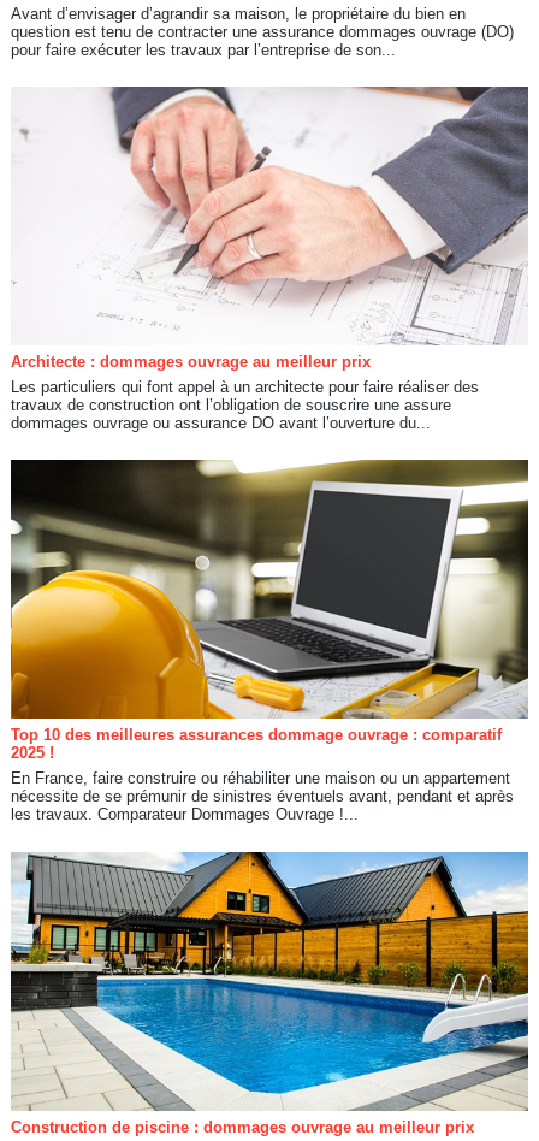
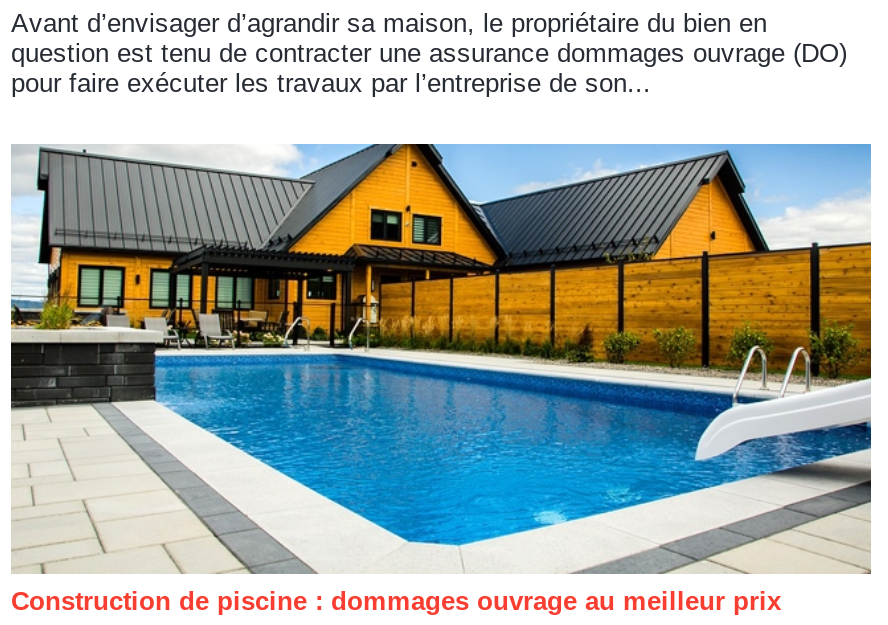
[11,85,529,432] [image] | Architecte : dommages ouvrage au meilleur prix | Les particuliers qui font appel à un architecte pour faire réaliser des | travaux de construction ont l’obligation de souscrire une assure | dommages ouvrage ou assurance DO avant l’ouverture du... -> none
[10,459,529,824] [image] | Top 10 des meilleures assurances dommage ouvrage : comparatif | 2025 ! | En France, faire construire ou réhabiliter une maison ou un appartement | nécessite de se prémunir de sinistres éventuels avant, pendant et après | les travaux. Comparateur Dommages Ouvrage !... -> none

